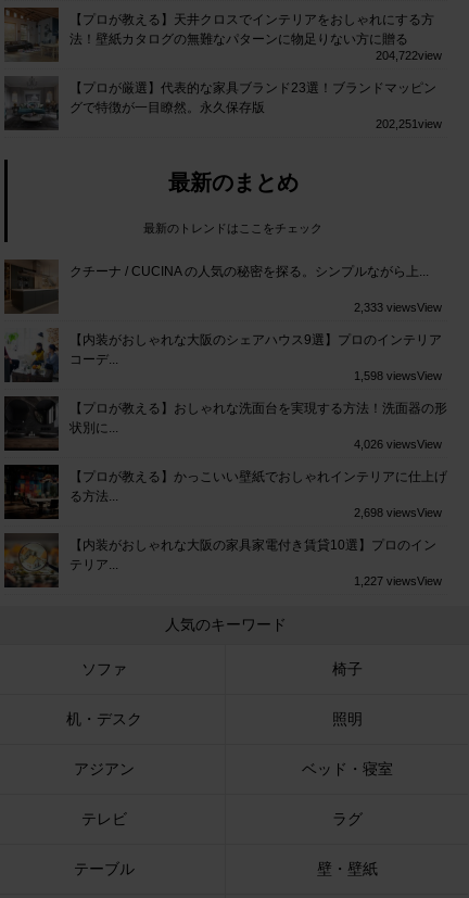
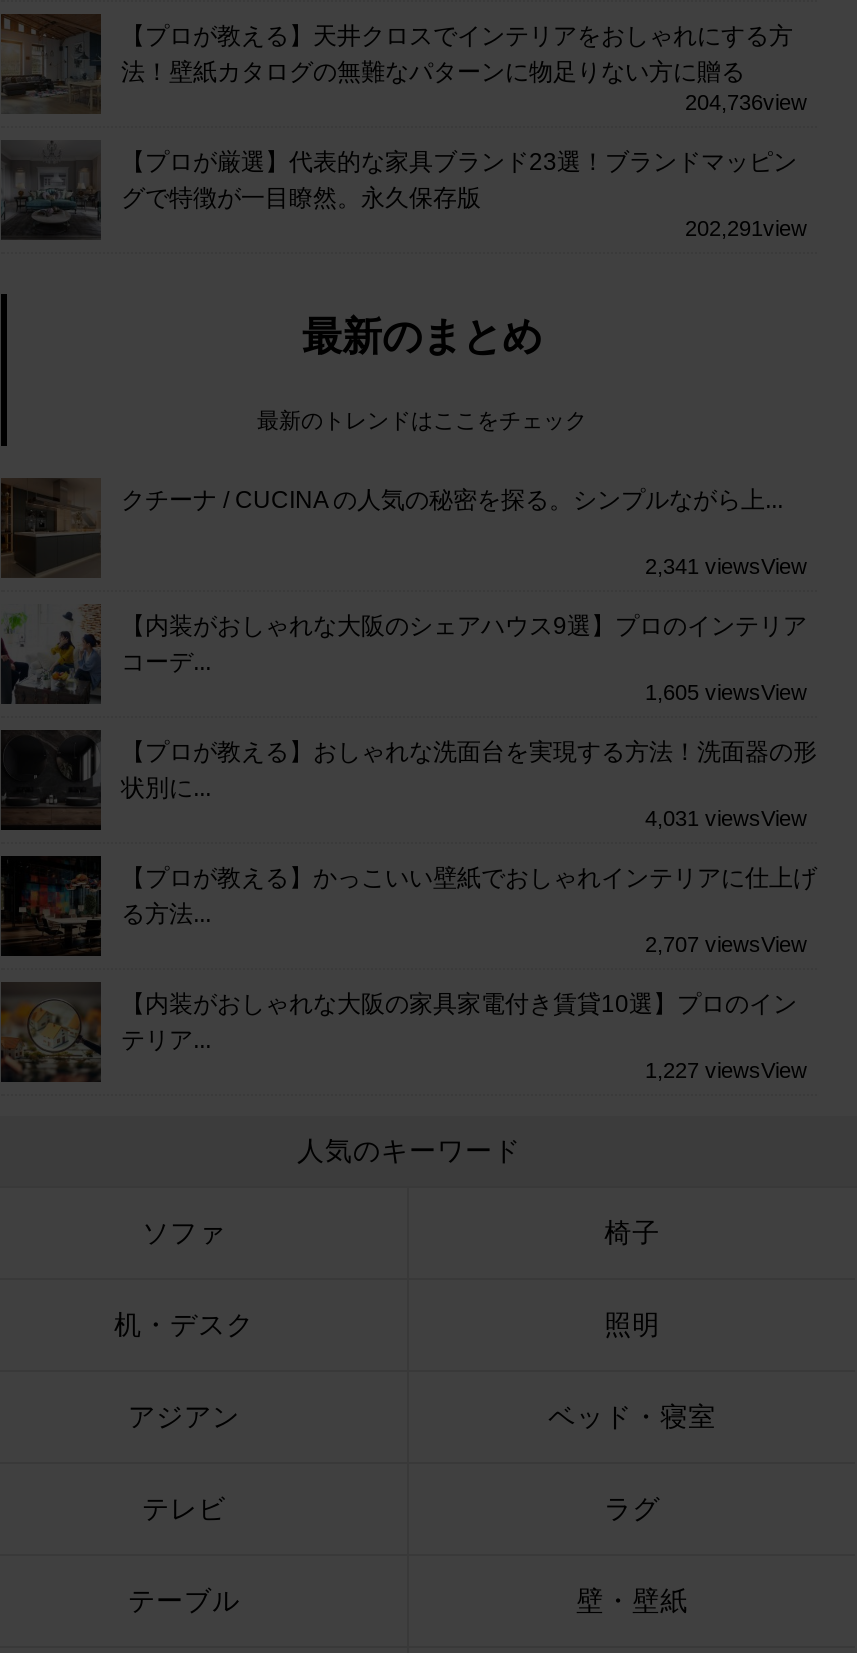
[376,49,442,62] 204,722view -> [685,90,807,114] 204,736view
[376,117,442,130] 202,251view -> [685,216,807,240] 202,291view
[354,301,442,314] 2,333 viewsView -> [645,554,807,578] 2,341 viewsView
[354,369,442,382] 1,598 viewsView -> [645,680,807,704] 1,605 viewsView
[354,437,442,450] 4,026 viewsView -> [645,806,807,830] 4,031 viewsView
[354,506,442,519] 2,698 viewsView -> [645,932,807,956] 2,707 viewsView

